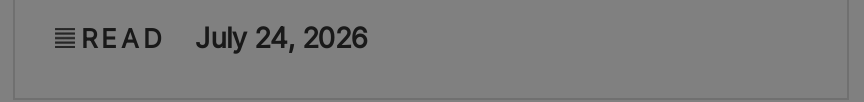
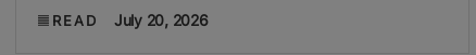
[81,19,368,53] READ July 24, 2026 -> [52,10,208,29] READ July 20, 2026

